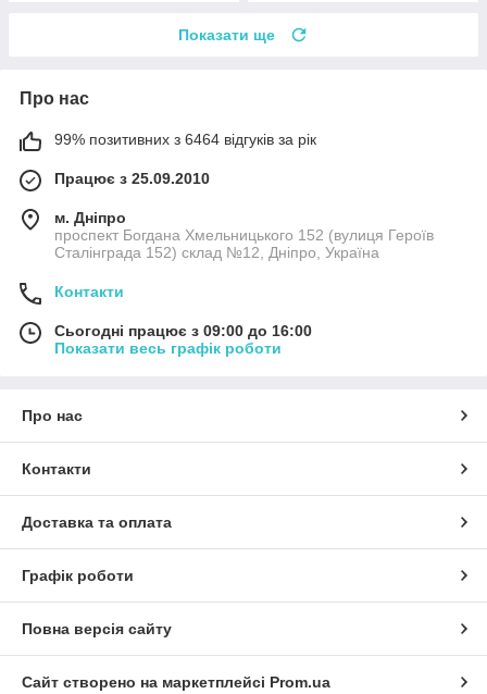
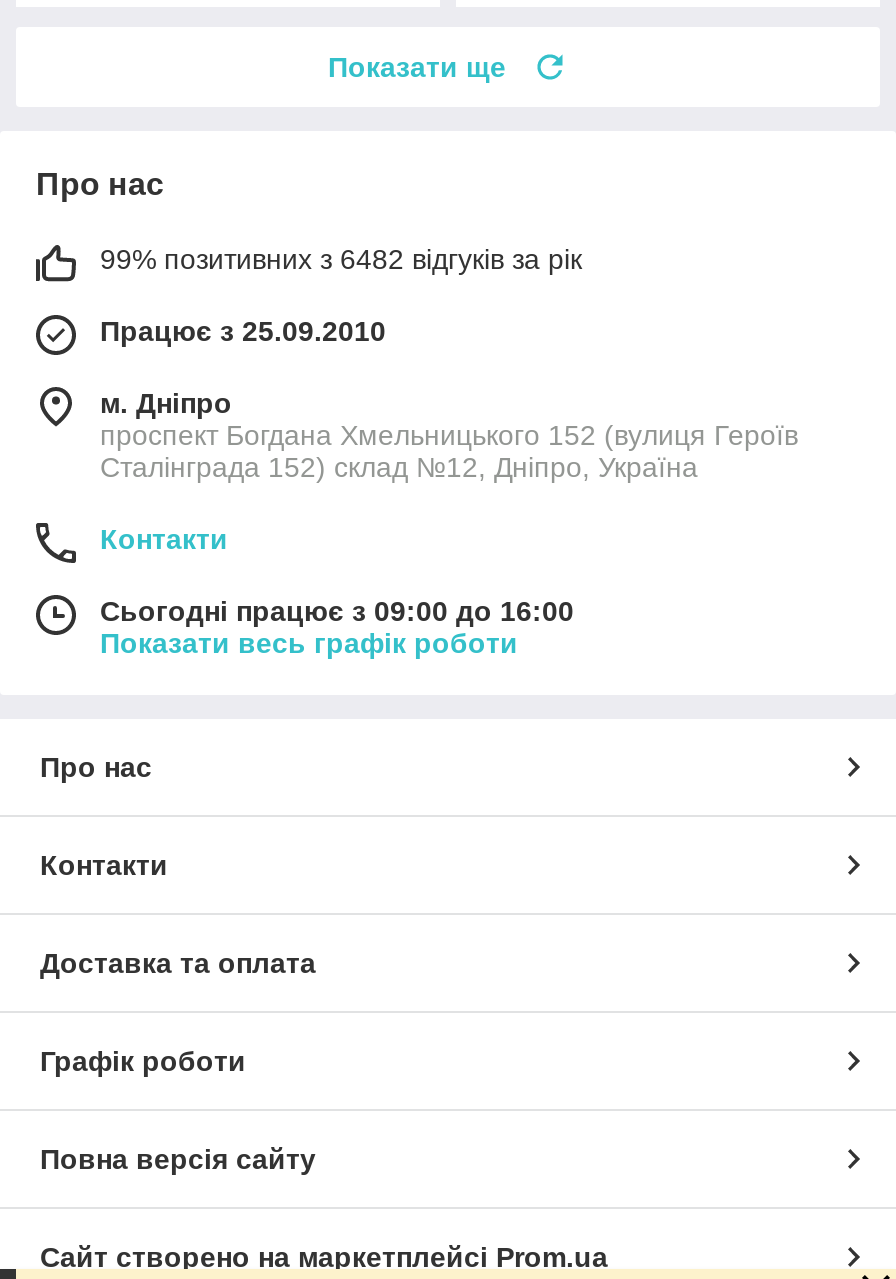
[54,130,316,147] 99% позитивних з 6464 відгуків за рік -> [100,242,582,274] 99% позитивних з 6482 відгуків за рік

